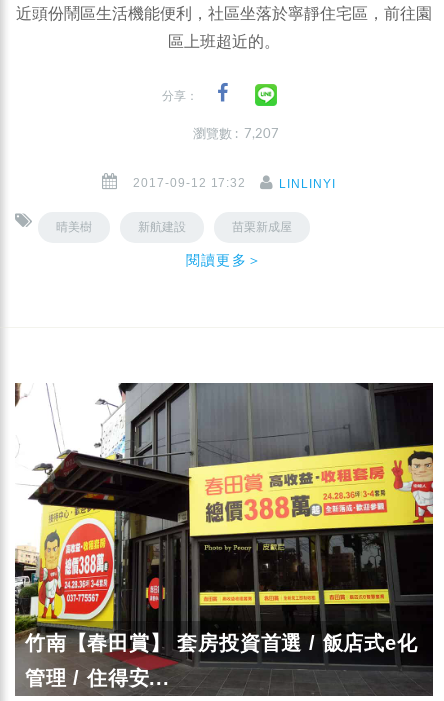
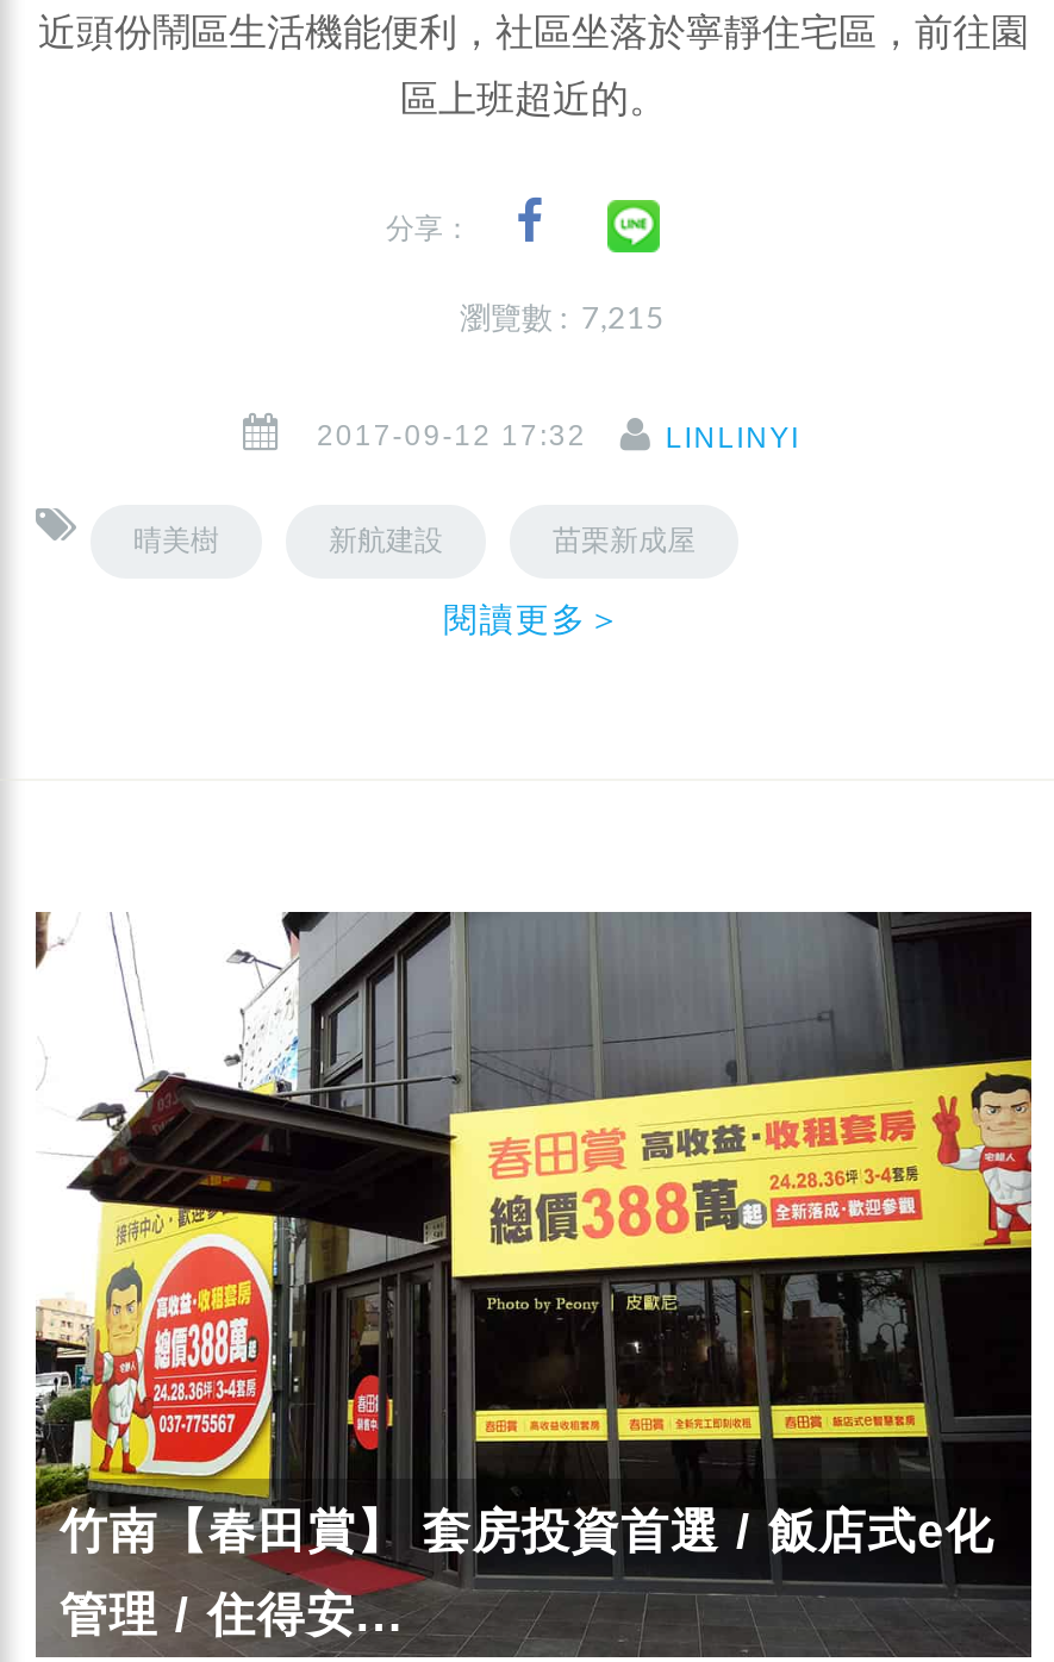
[193,128,279,141] 瀏覽數 : 7,207 -> [460,305,665,335] 瀏覽數 : 7,215

